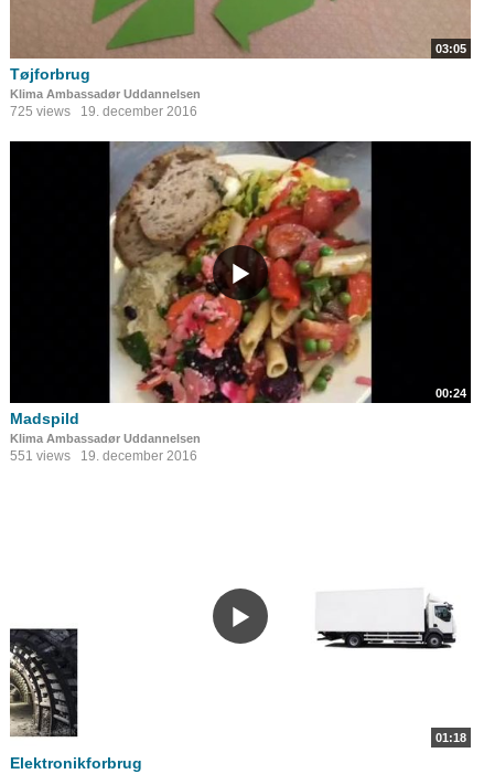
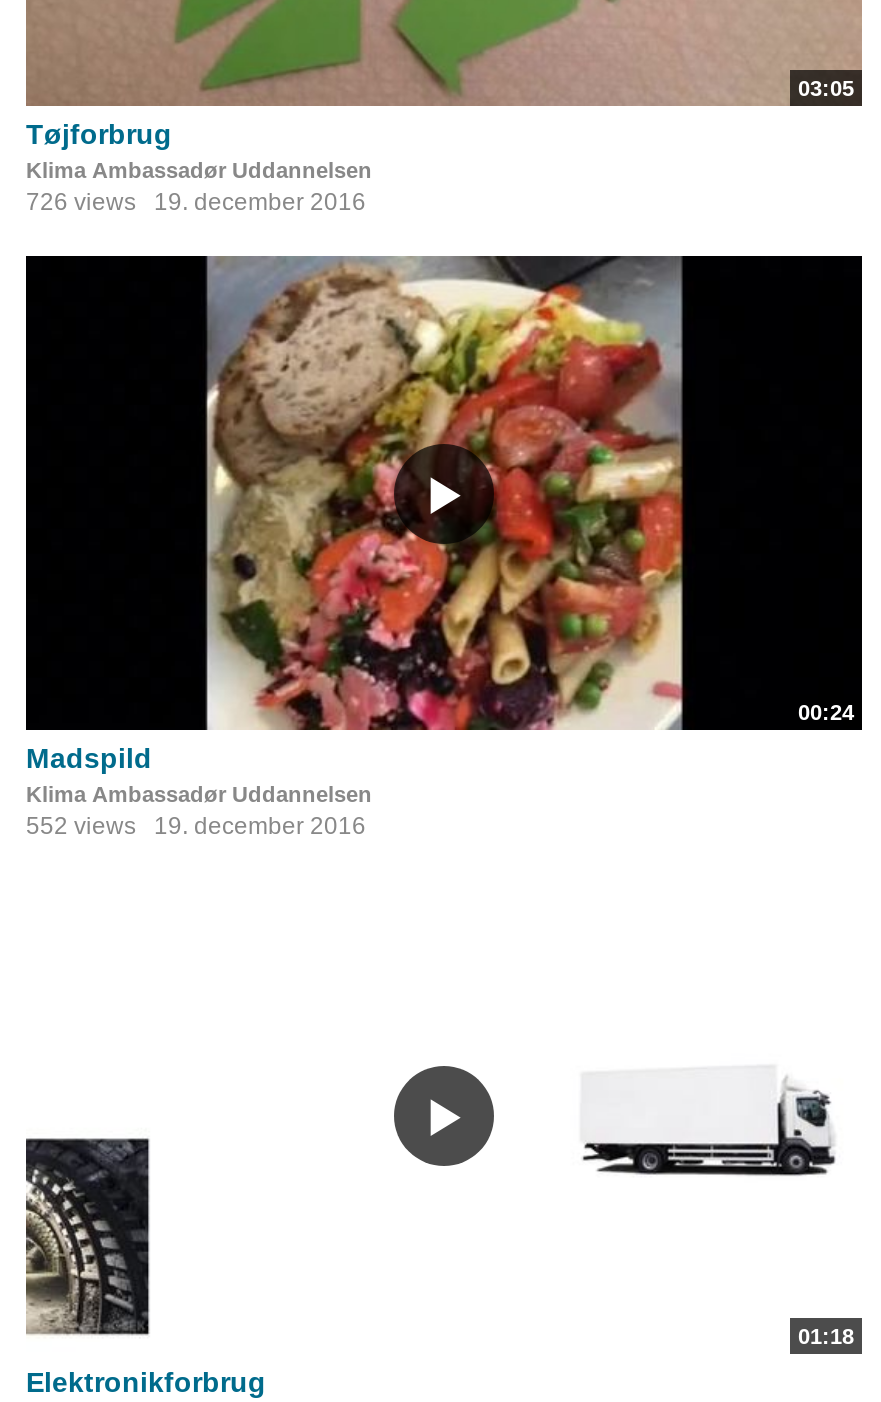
[10,104,197,119] 725 views 19. december 2016 -> [26,188,366,216] 726 views 19. december 2016
[10,448,197,464] 551 views 19. december 2016 -> [26,812,366,840] 552 views 19. december 2016

